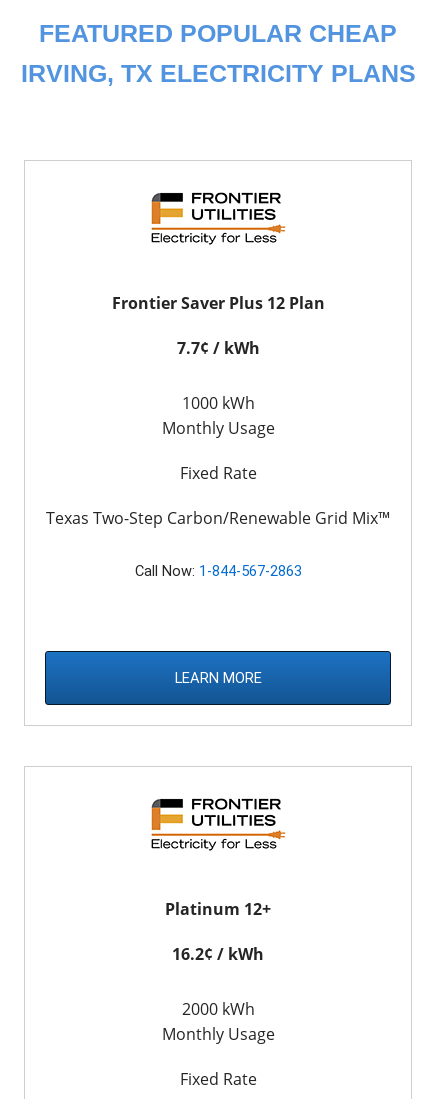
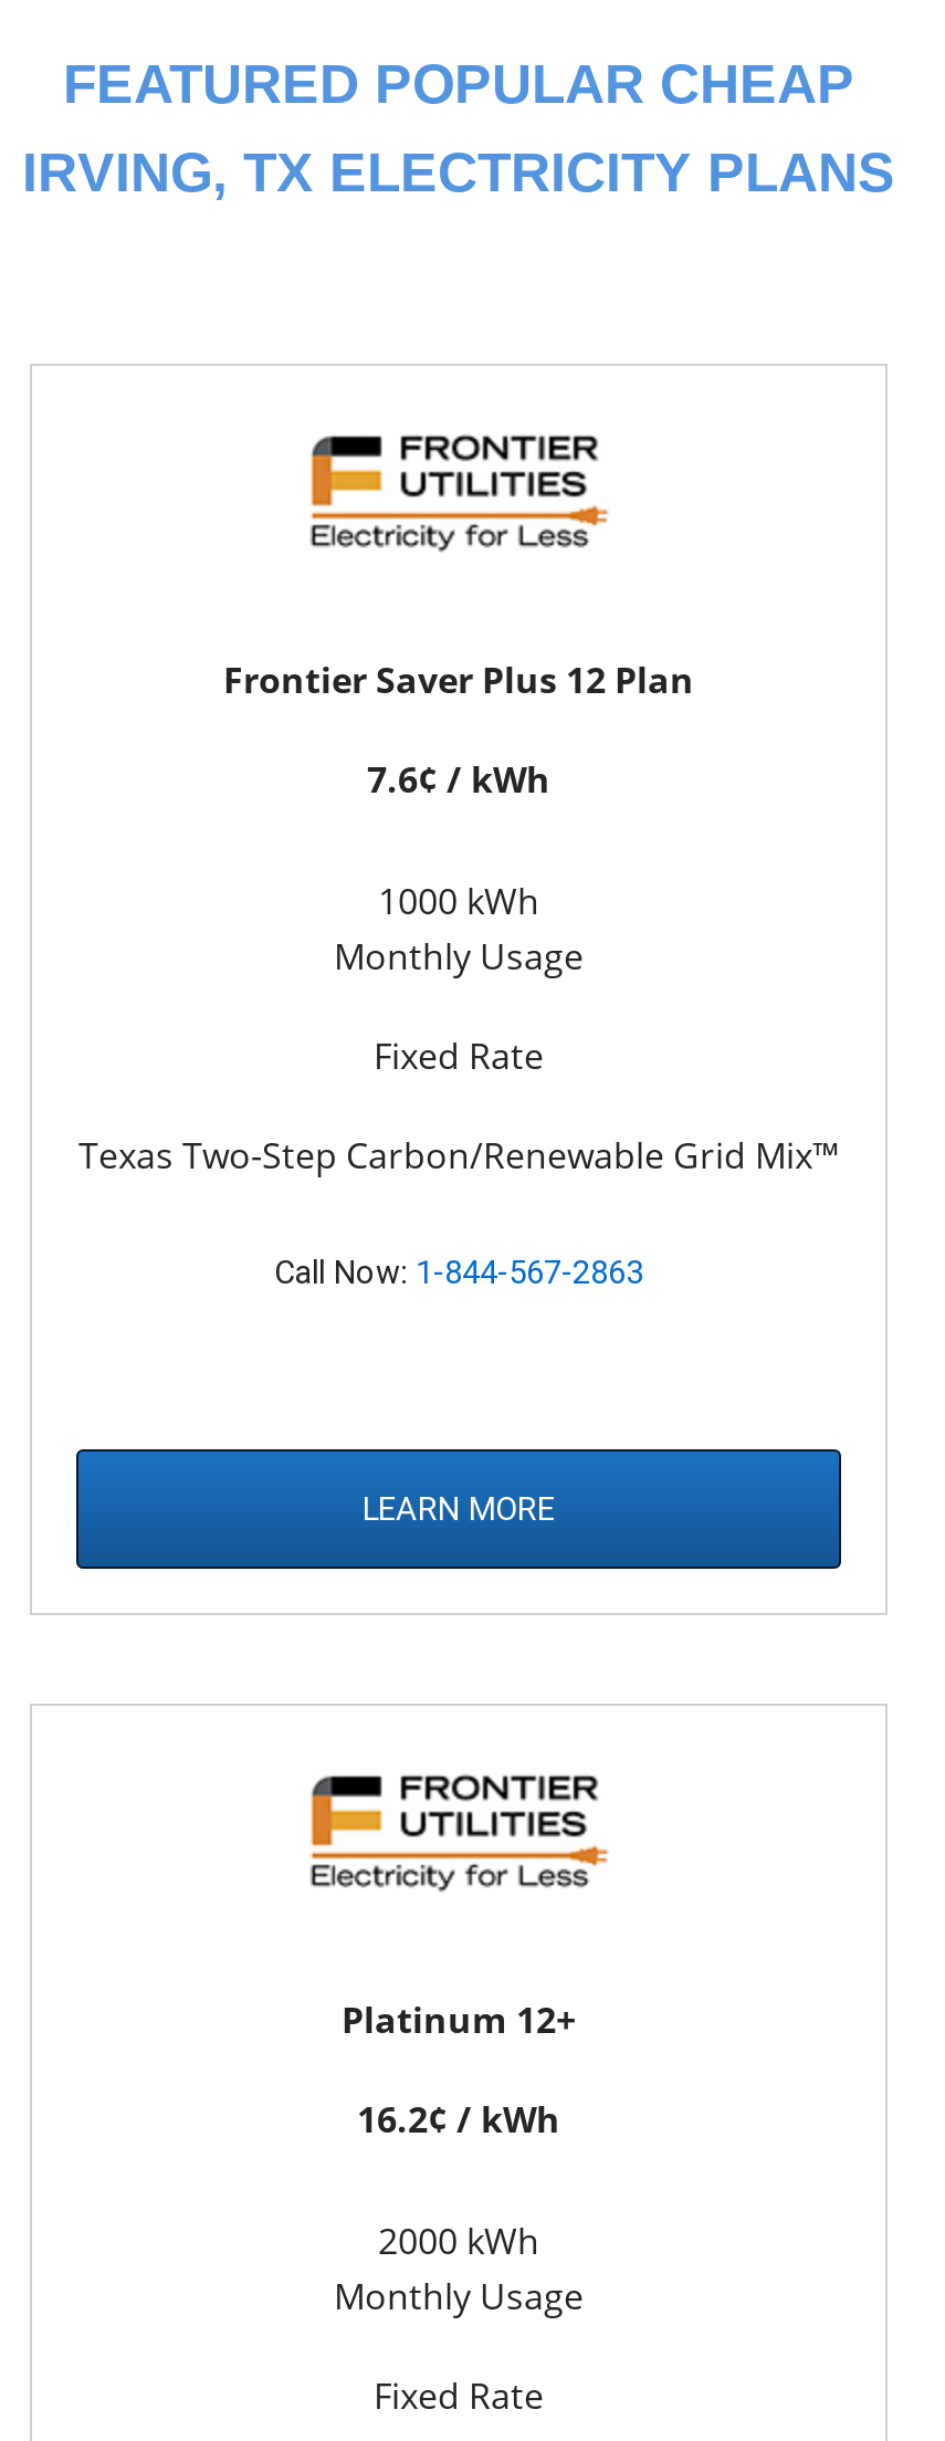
[176,337,259,359] 7.7¢ / kWh -> [367,755,550,804] 7.6¢ / kWh

